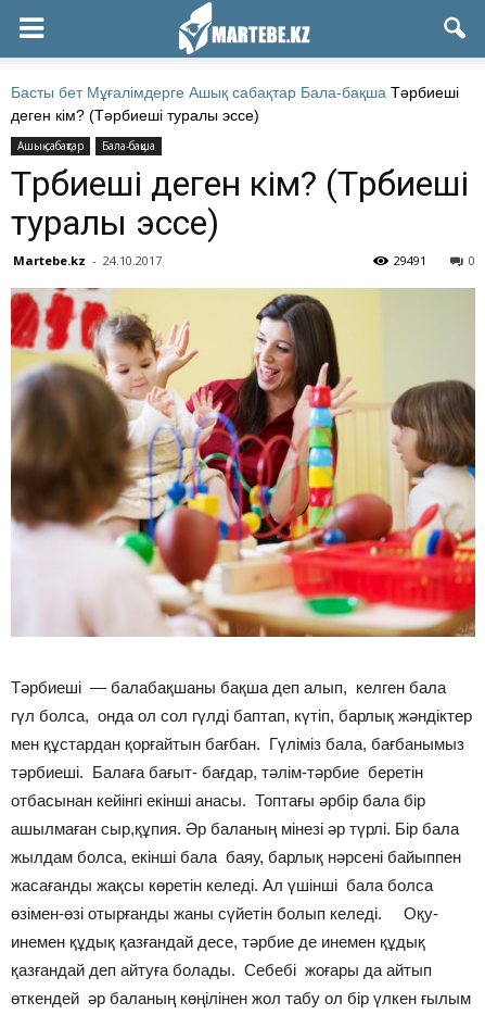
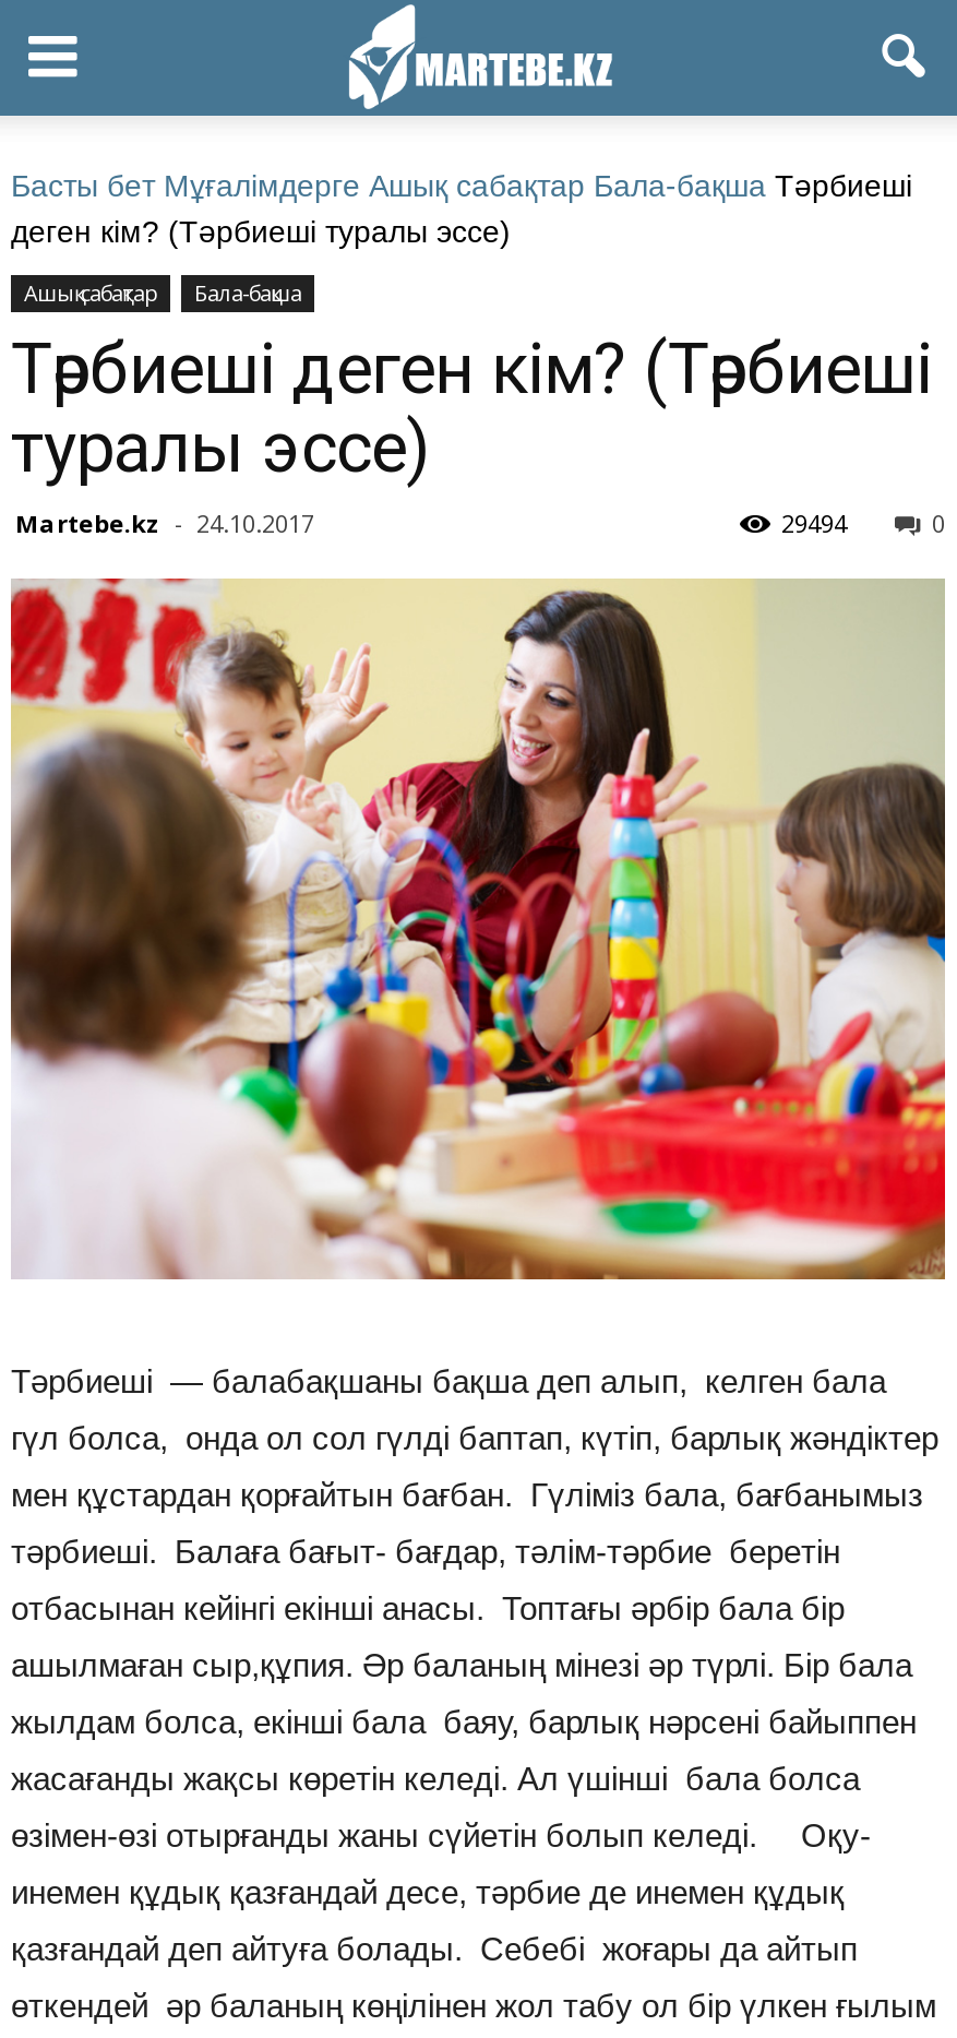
[394,252,426,268] 29491 -> [781,506,847,539] 29494

